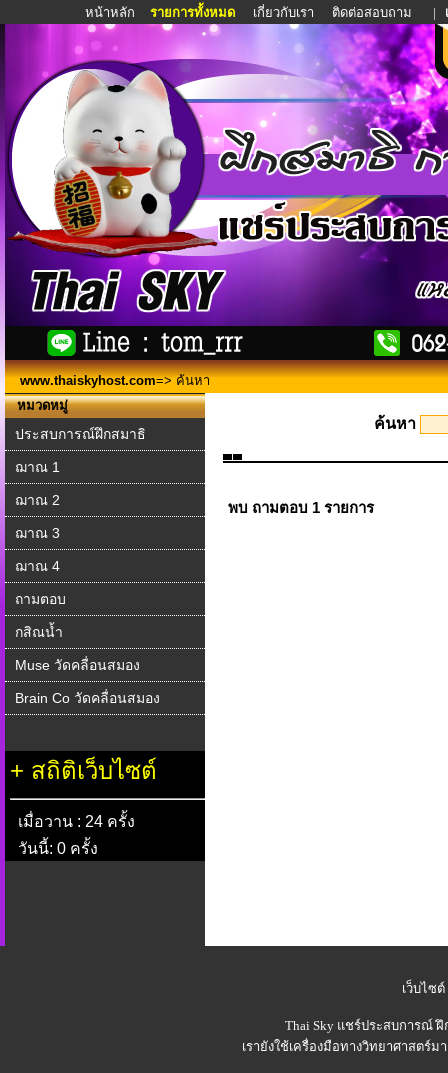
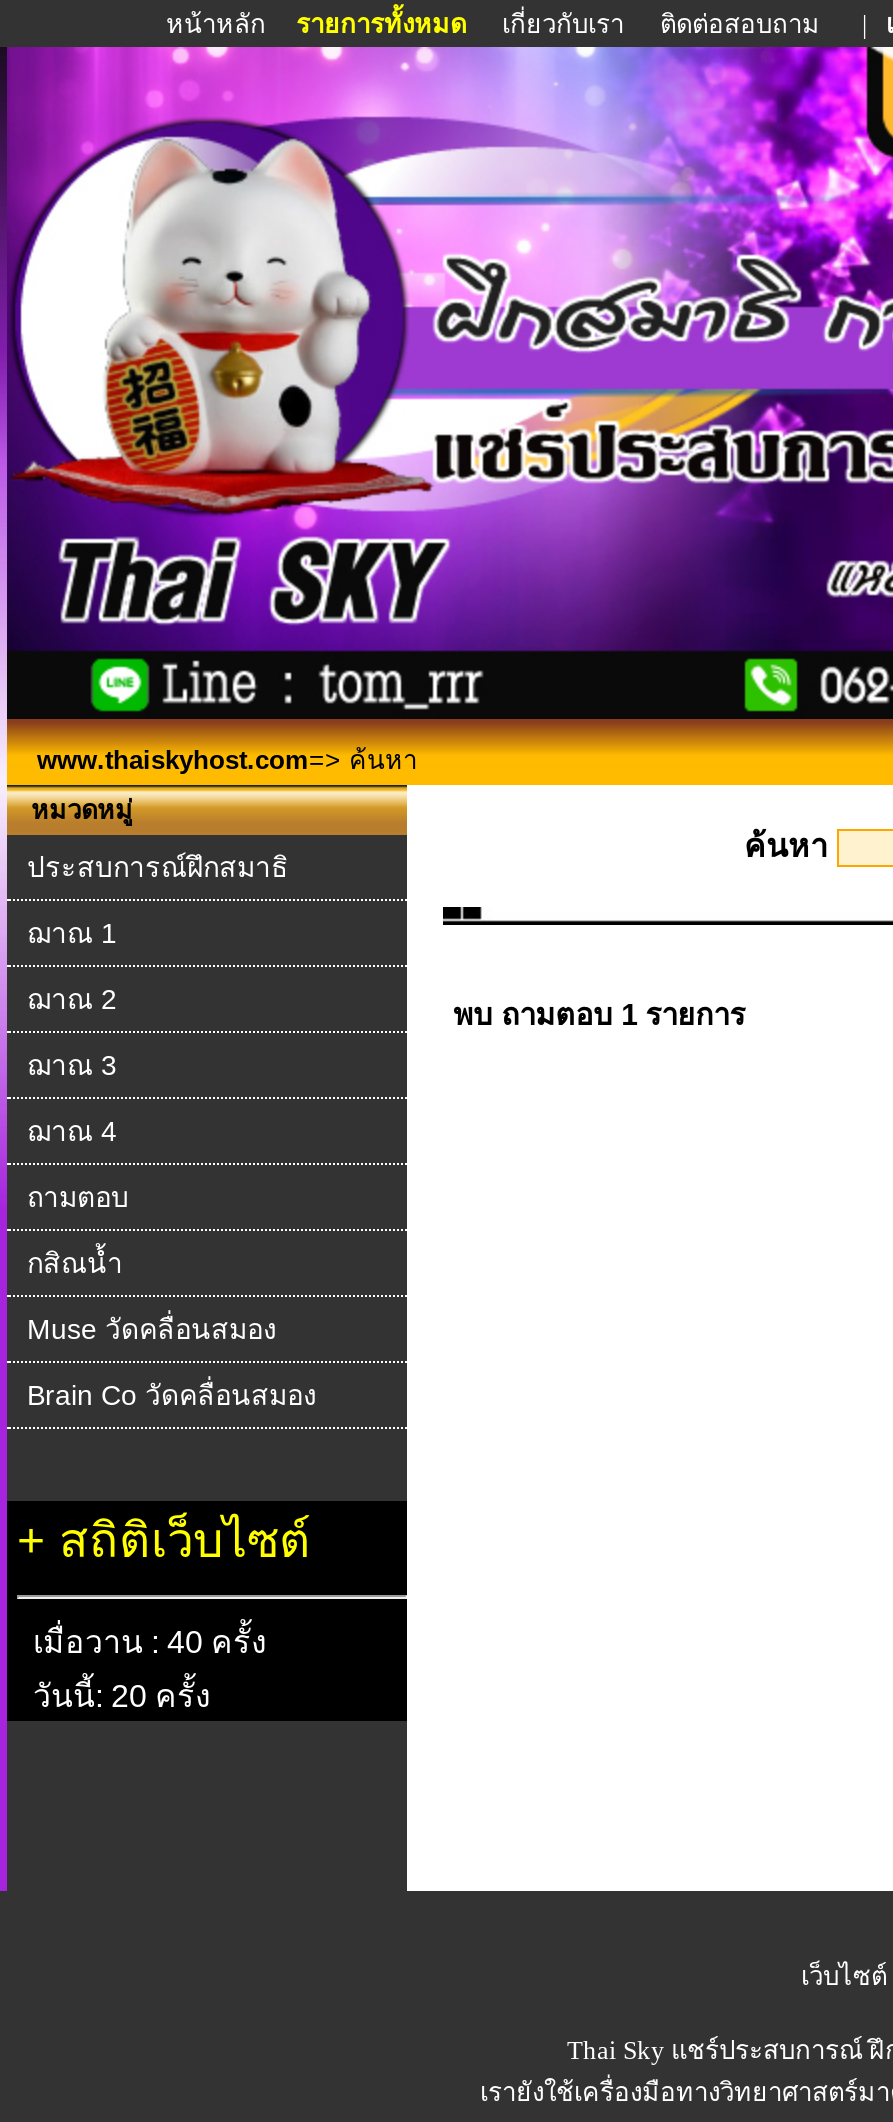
[10,813,135,830] เมื่อวาน : 24 ครั้ง -> [17,1625,267,1659] เมื่อวาน : 40 ครั้ง
[10,840,98,857] วันนี้: 0 ครั้ง -> [17,1679,211,1713] วันนี้: 20 ครั้ง

